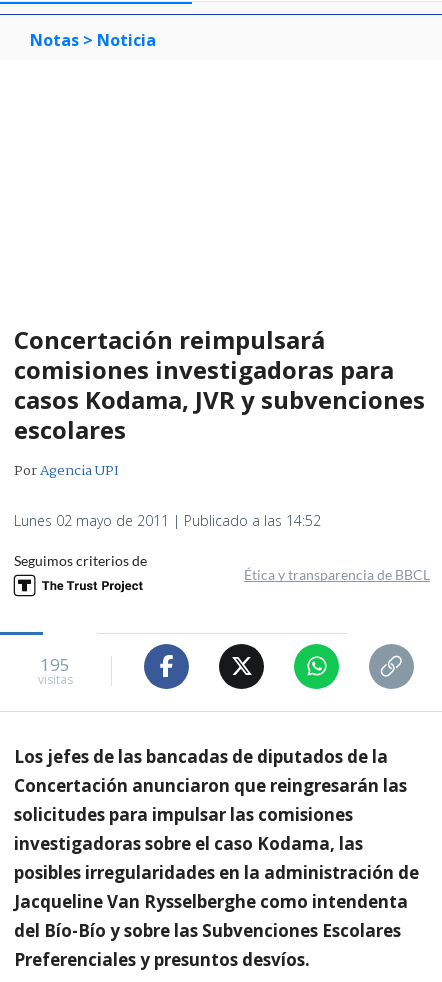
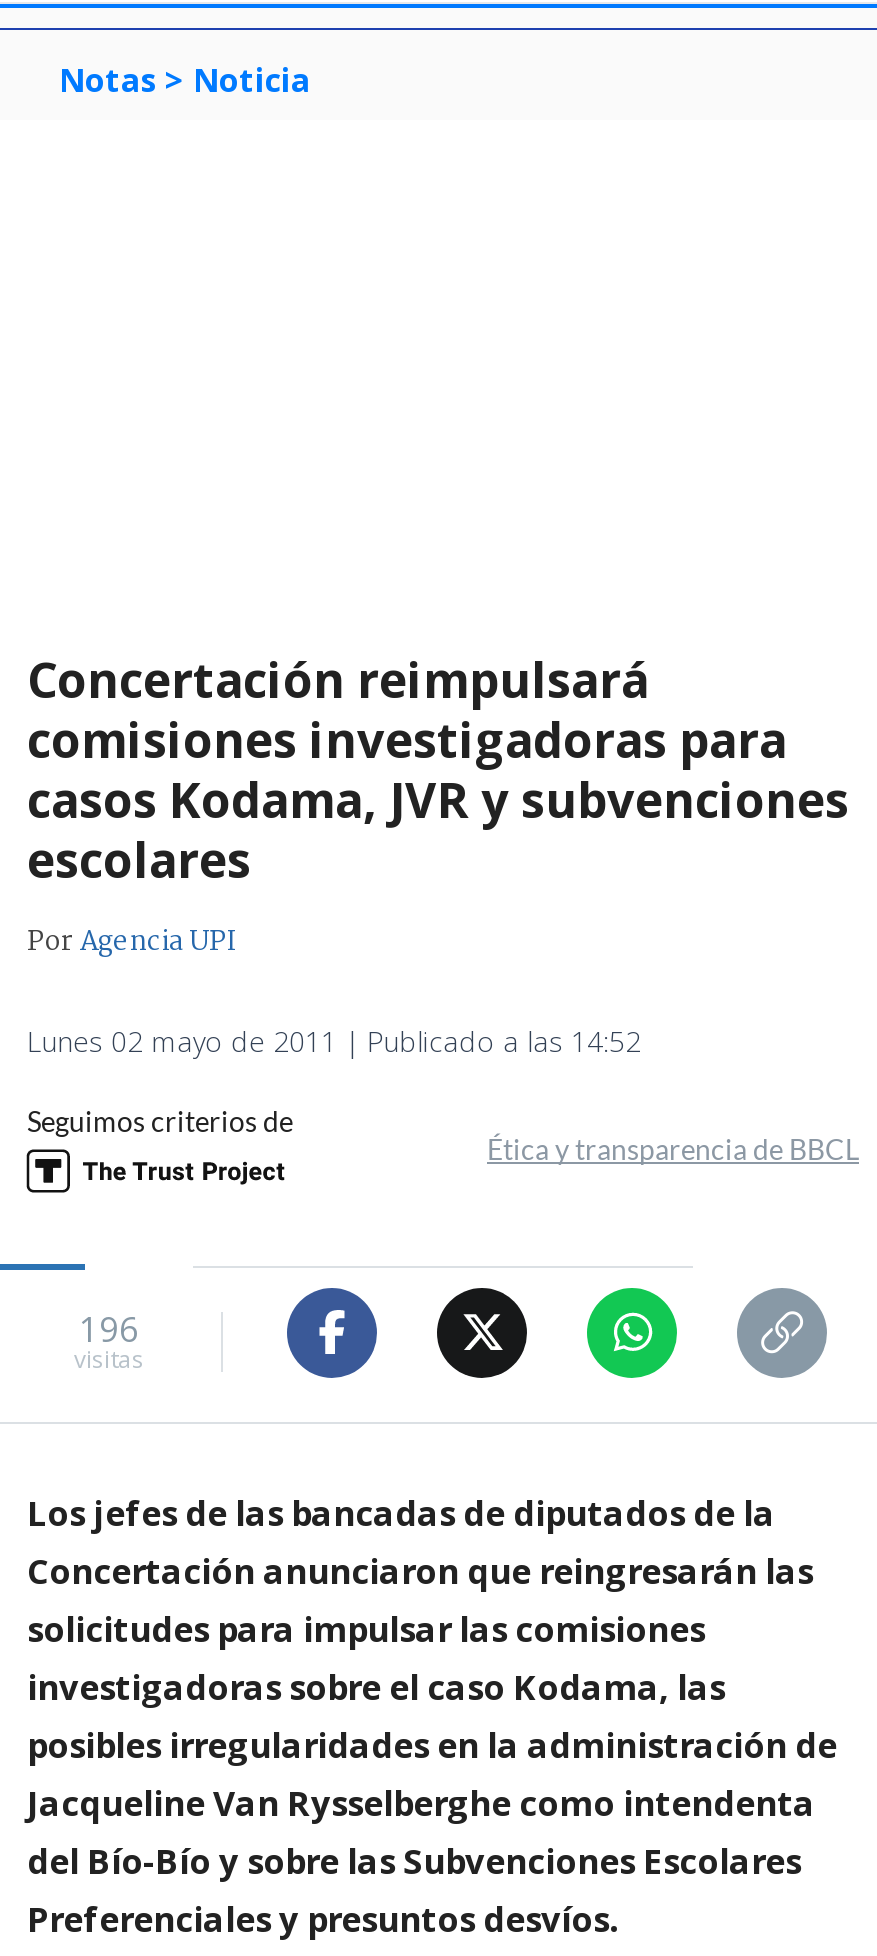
[40,653,70,676] 195 -> [79,1307,139,1353] 196

